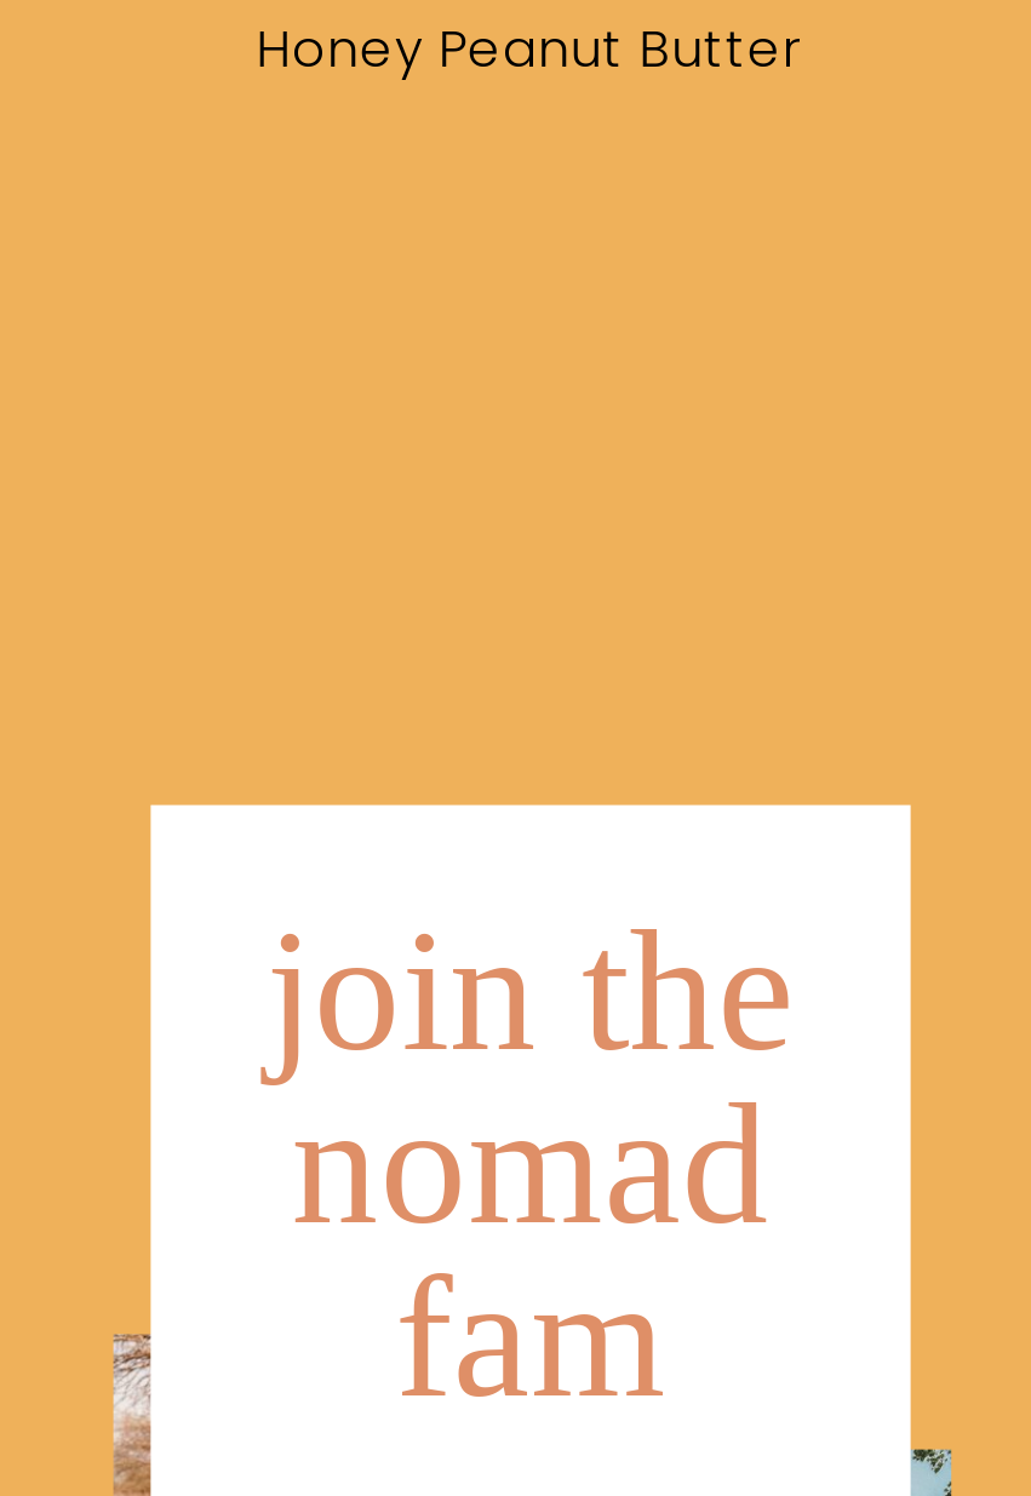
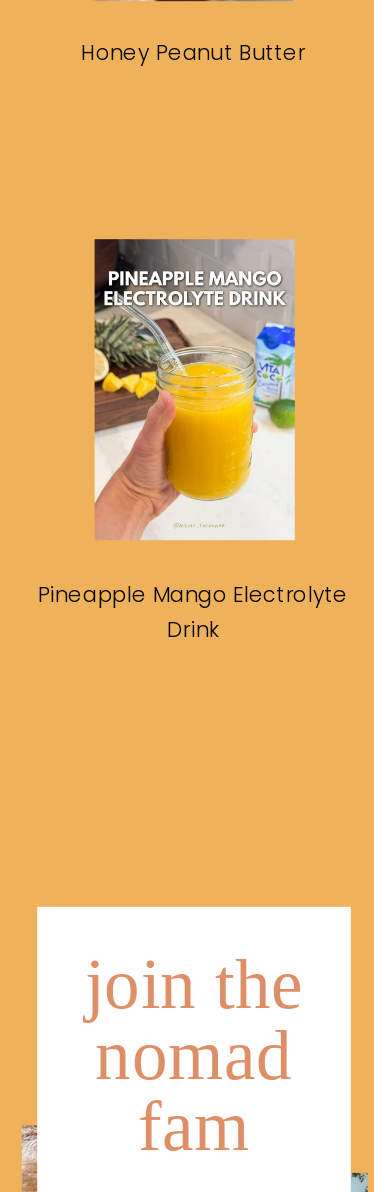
none -> [38,238,348,643] [image] | Pineapple Mango Electrolyte | Drink

